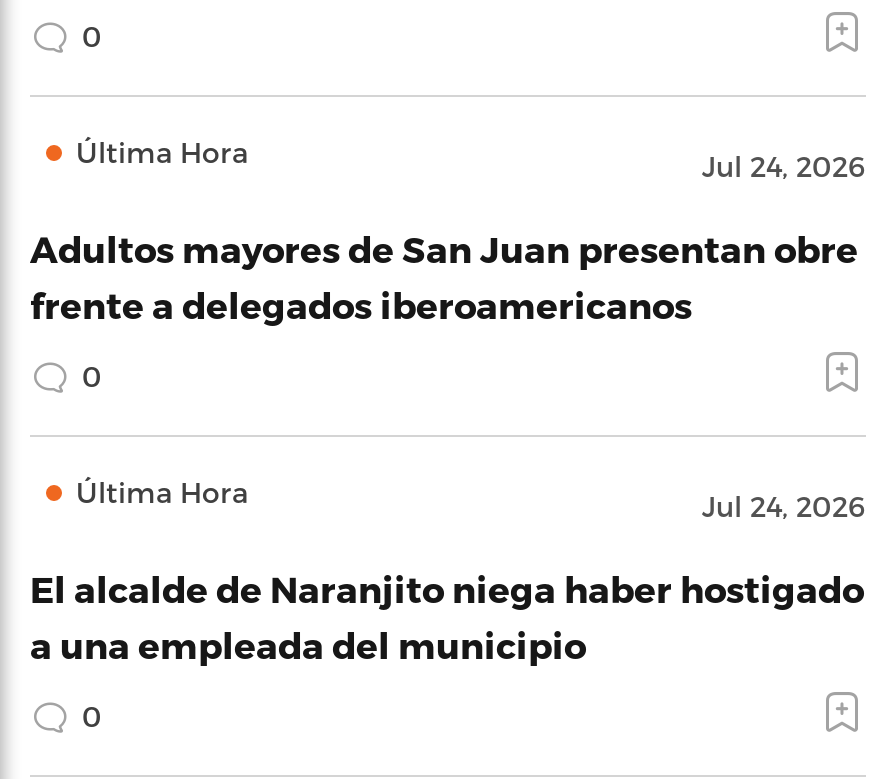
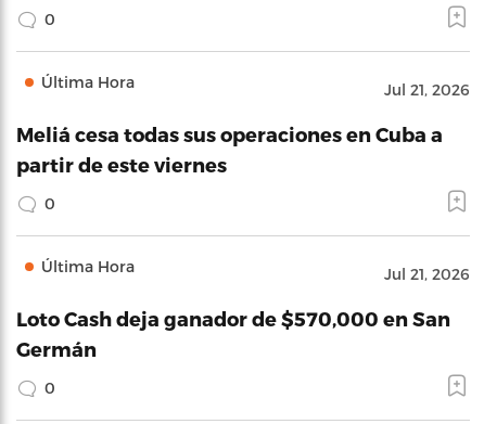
[702,149,866,183] Jul 24, 2026 -> [384,80,470,99] Jul 21, 2026
[30,227,858,325] Adultos mayores de San Juan presentan obre | frente a delegados iberoamericanos -> [16,123,443,176] Meliá cesa todas sus operaciones en Cuba a | partir de este viernes
[702,489,866,523] Jul 24, 2026 -> [384,265,470,283] Jul 21, 2026
[30,567,864,665] El alcalde de Naranjito niega haber hostigado | a una empleada del municipio -> [16,307,450,360] Loto Cash deja ganador de $570,000 en San | Germán

